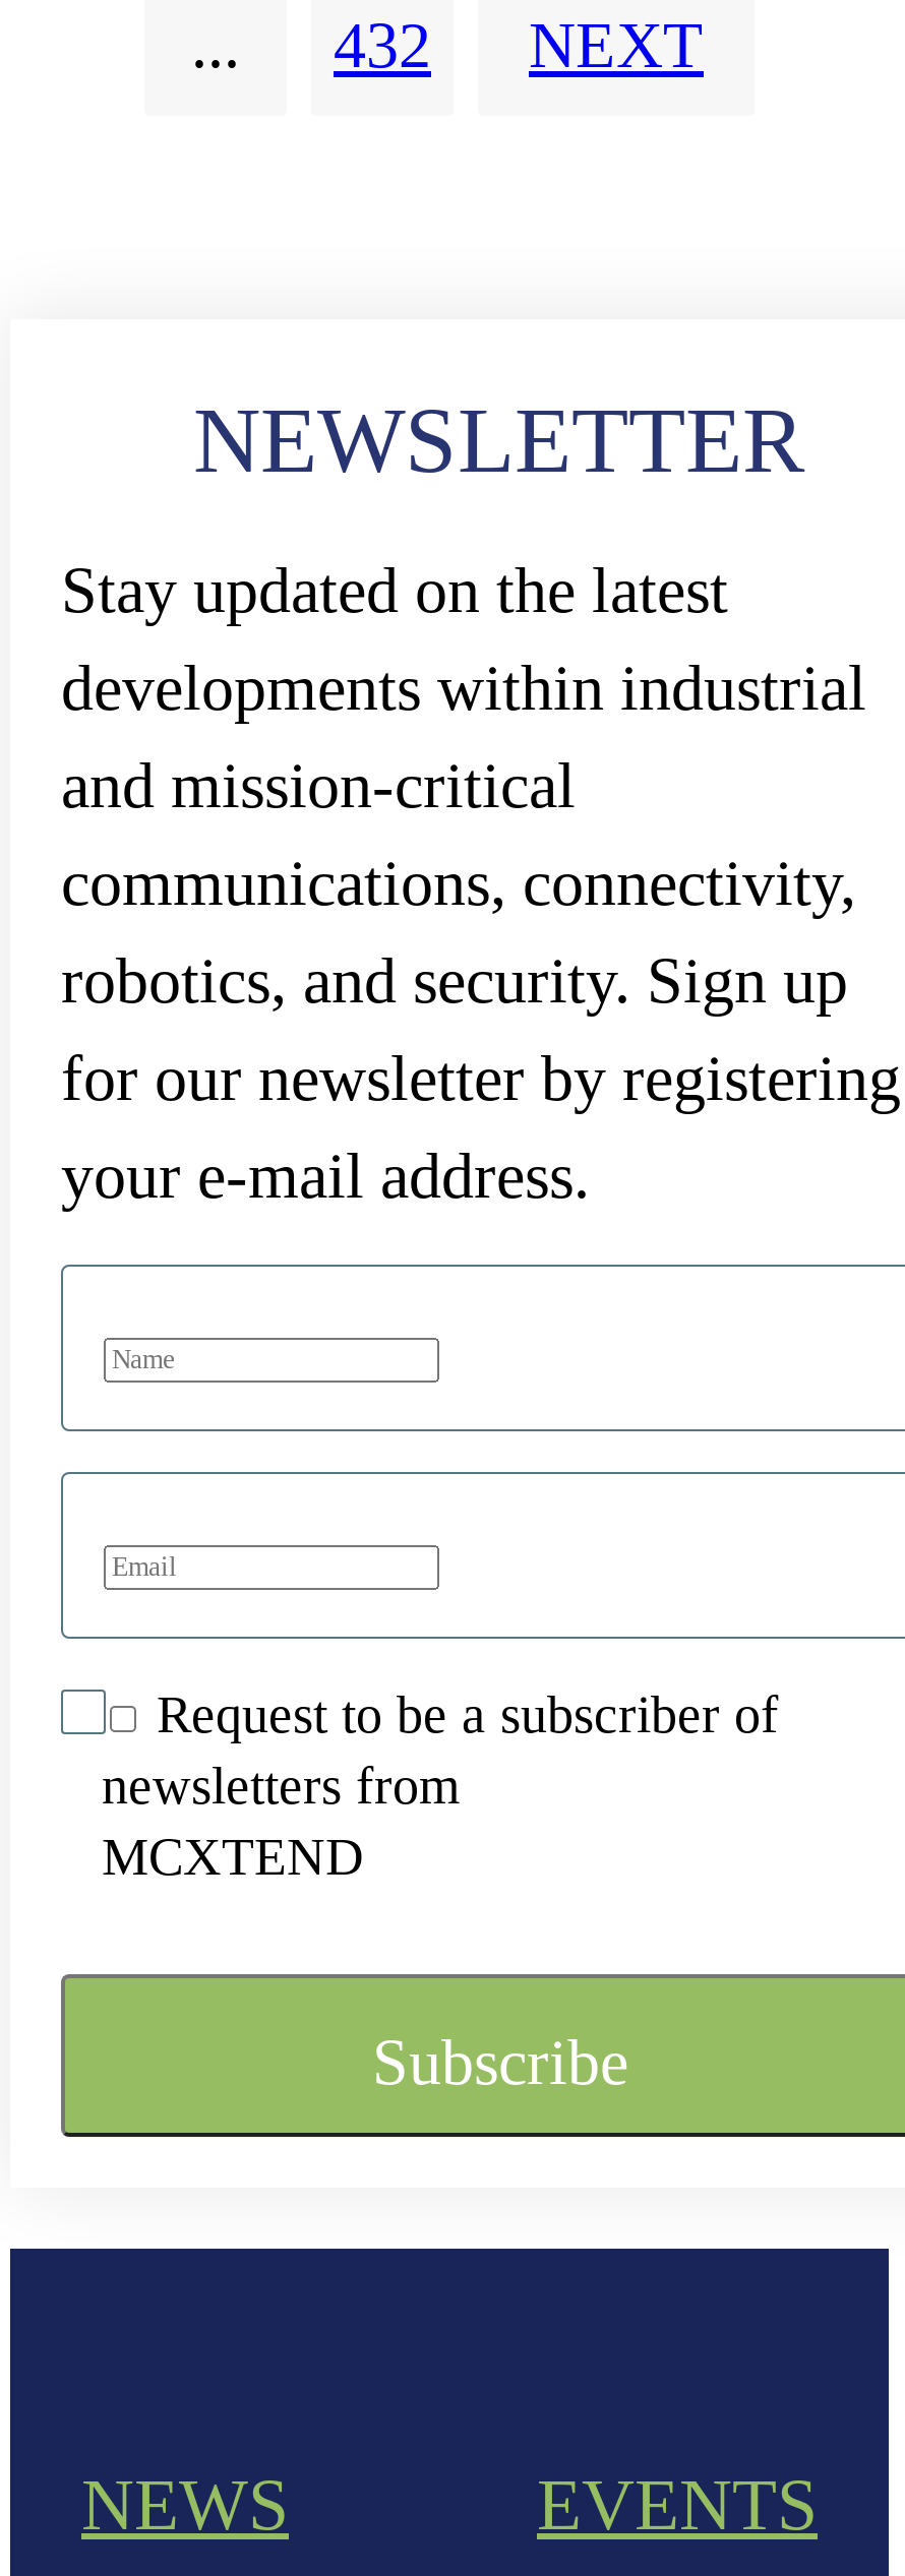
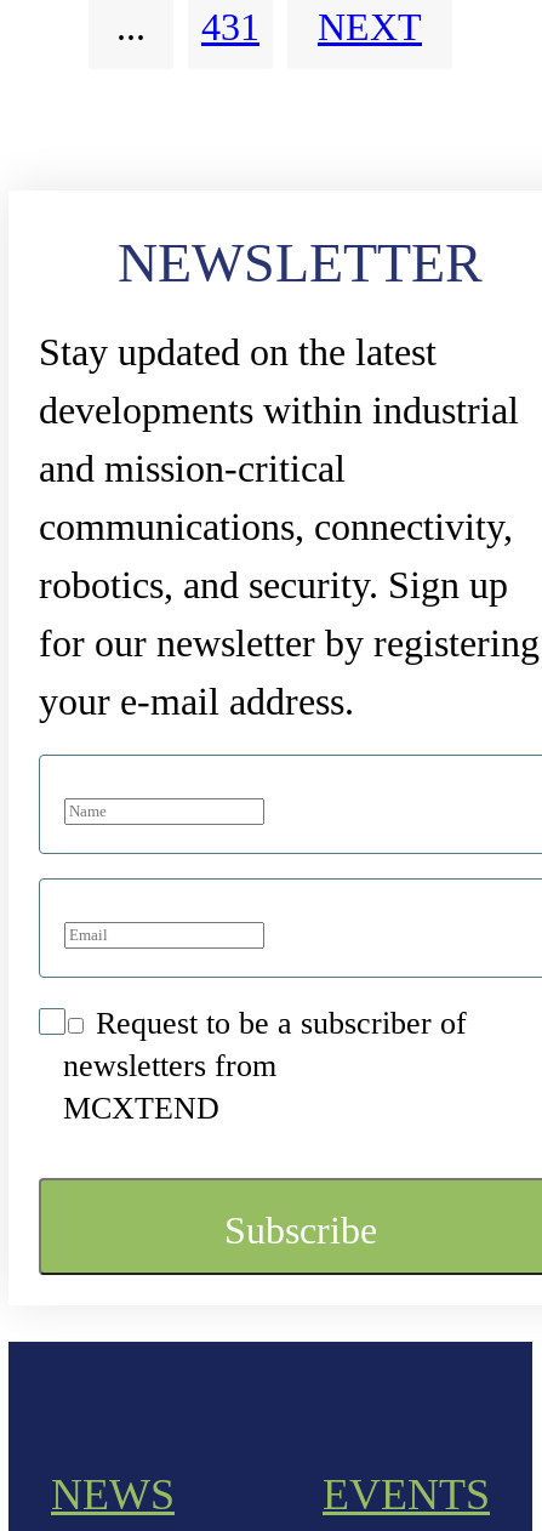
[334,8,431,82] 432 -> [201,5,259,49] 431

